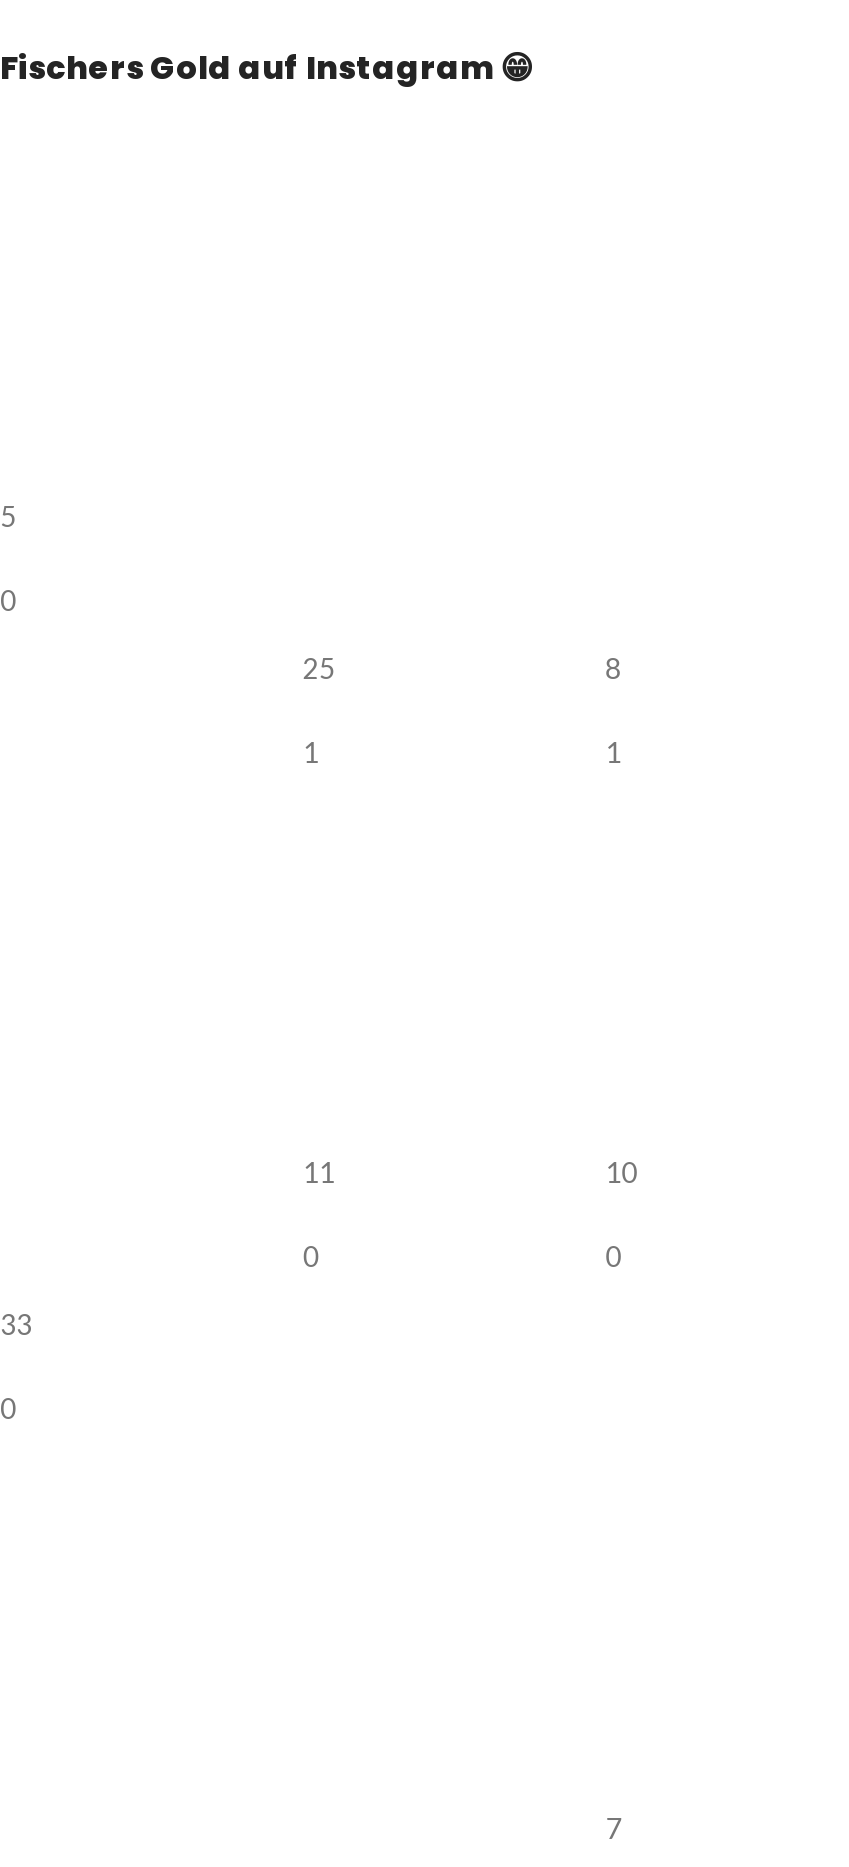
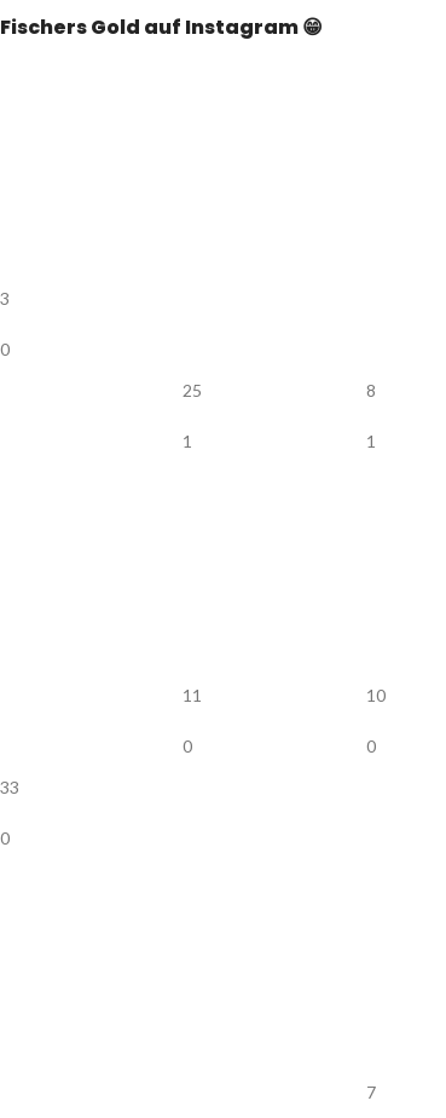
[0,499,16,533] 5 -> [0,288,10,309] 3

